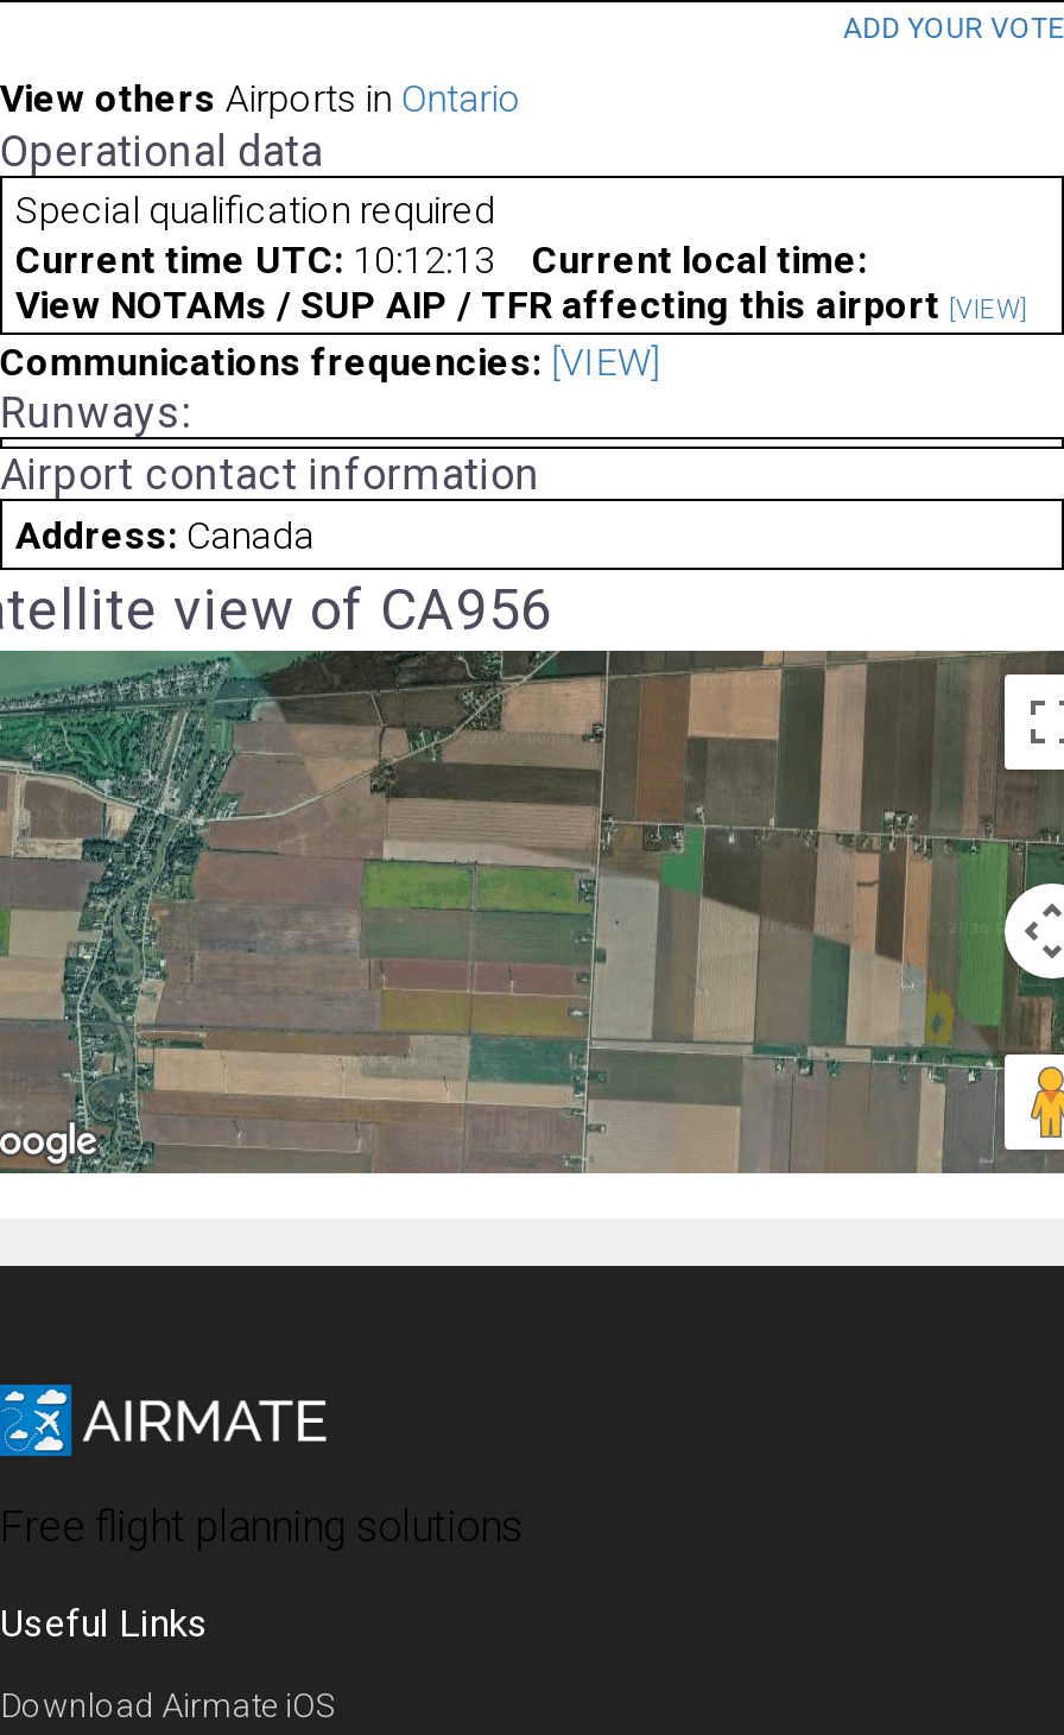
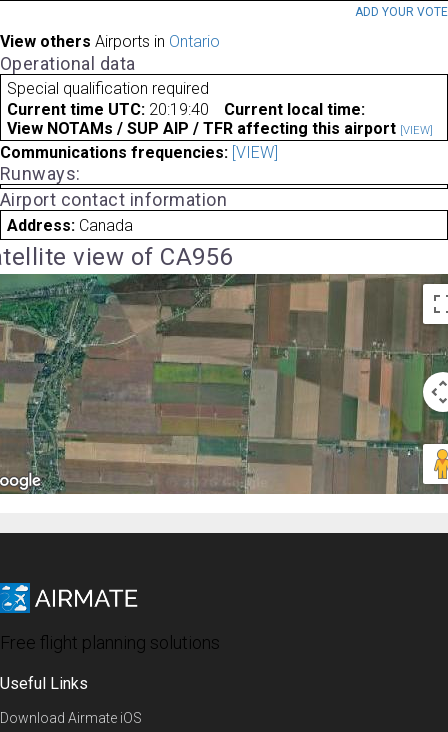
[15,238,495,284] Current time UTC: 10:12:13 -> [6,100,208,119] Current time UTC: 20:19:40

